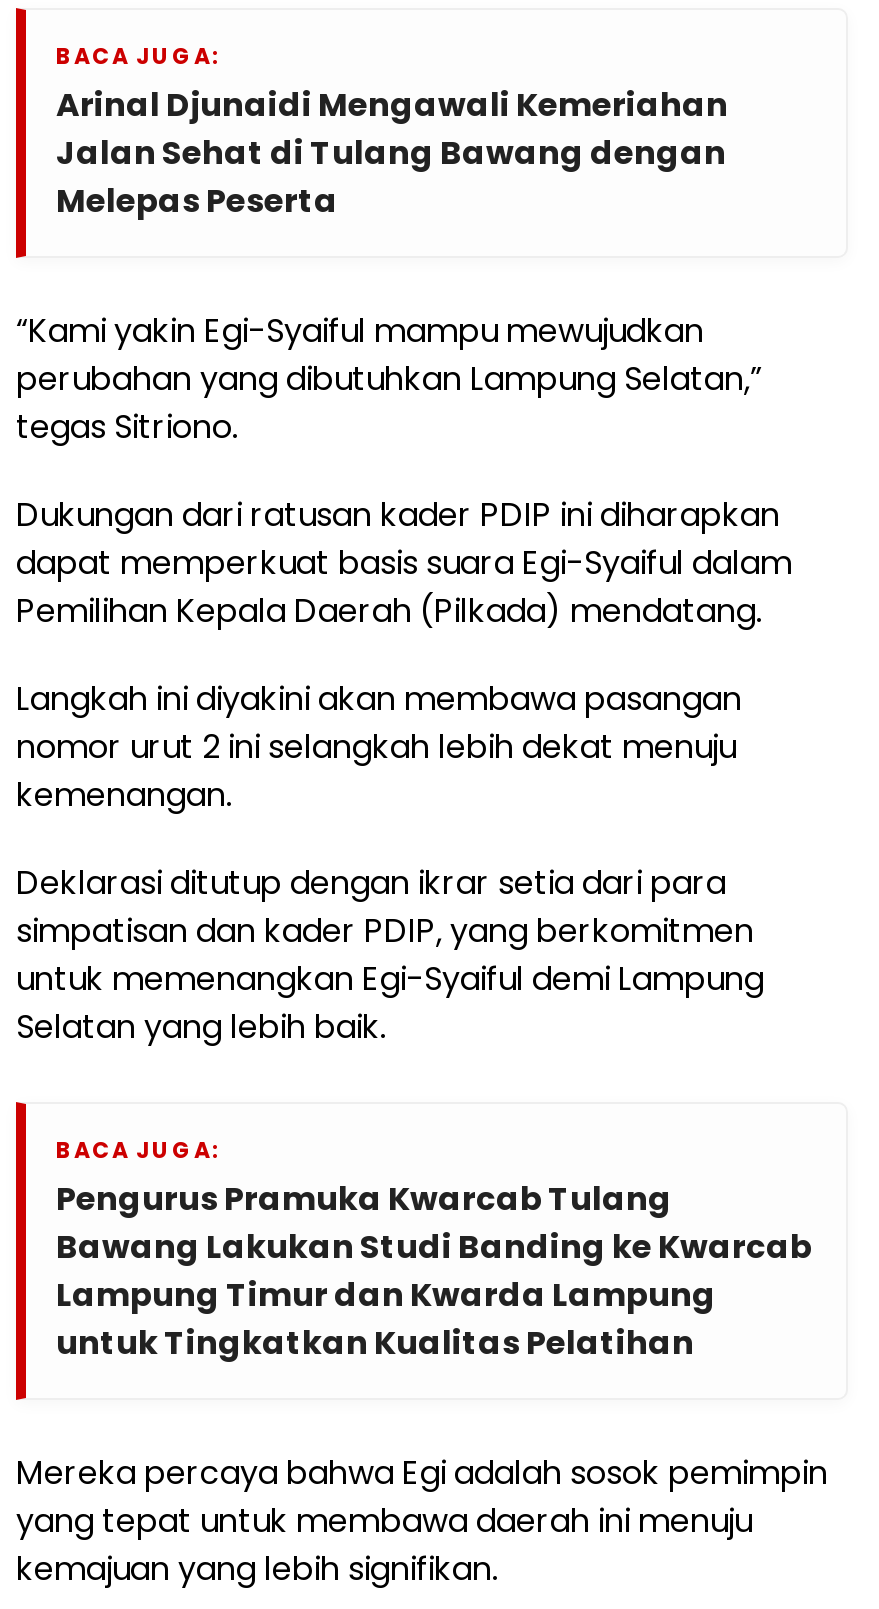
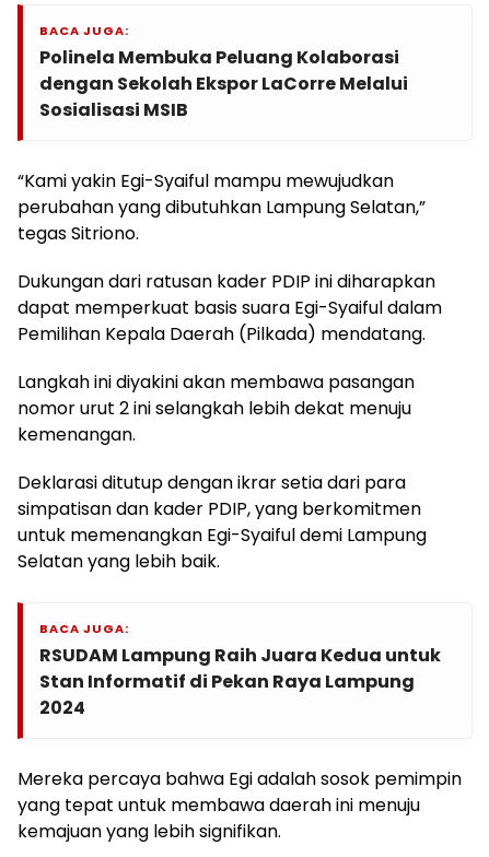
[56,83,728,225] Arinal Djunaidi Mengawali Kemeriahan | Jalan Sehat di Tulang Bawang dengan | Melepas Peserta -> [39,45,408,123] Polinela Membuka Peluang Kolaborasi | dengan Sekolah Ekspor LaCorre Melalui | Sosialisasi MSIB
[56,1177,812,1367] Pengurus Pramuka Kwarcab Tulang | Bawang Lakukan Studi Banding ke Kwarcab | Lampung Timur dan Kwarda Lampung | untuk Tingkatkan Kualitas Pelatihan -> [39,643,441,721] RSUDAM Lampung Raih Juara Kedua untuk | Stan Informatif di Pekan Raya Lampung | 2024

